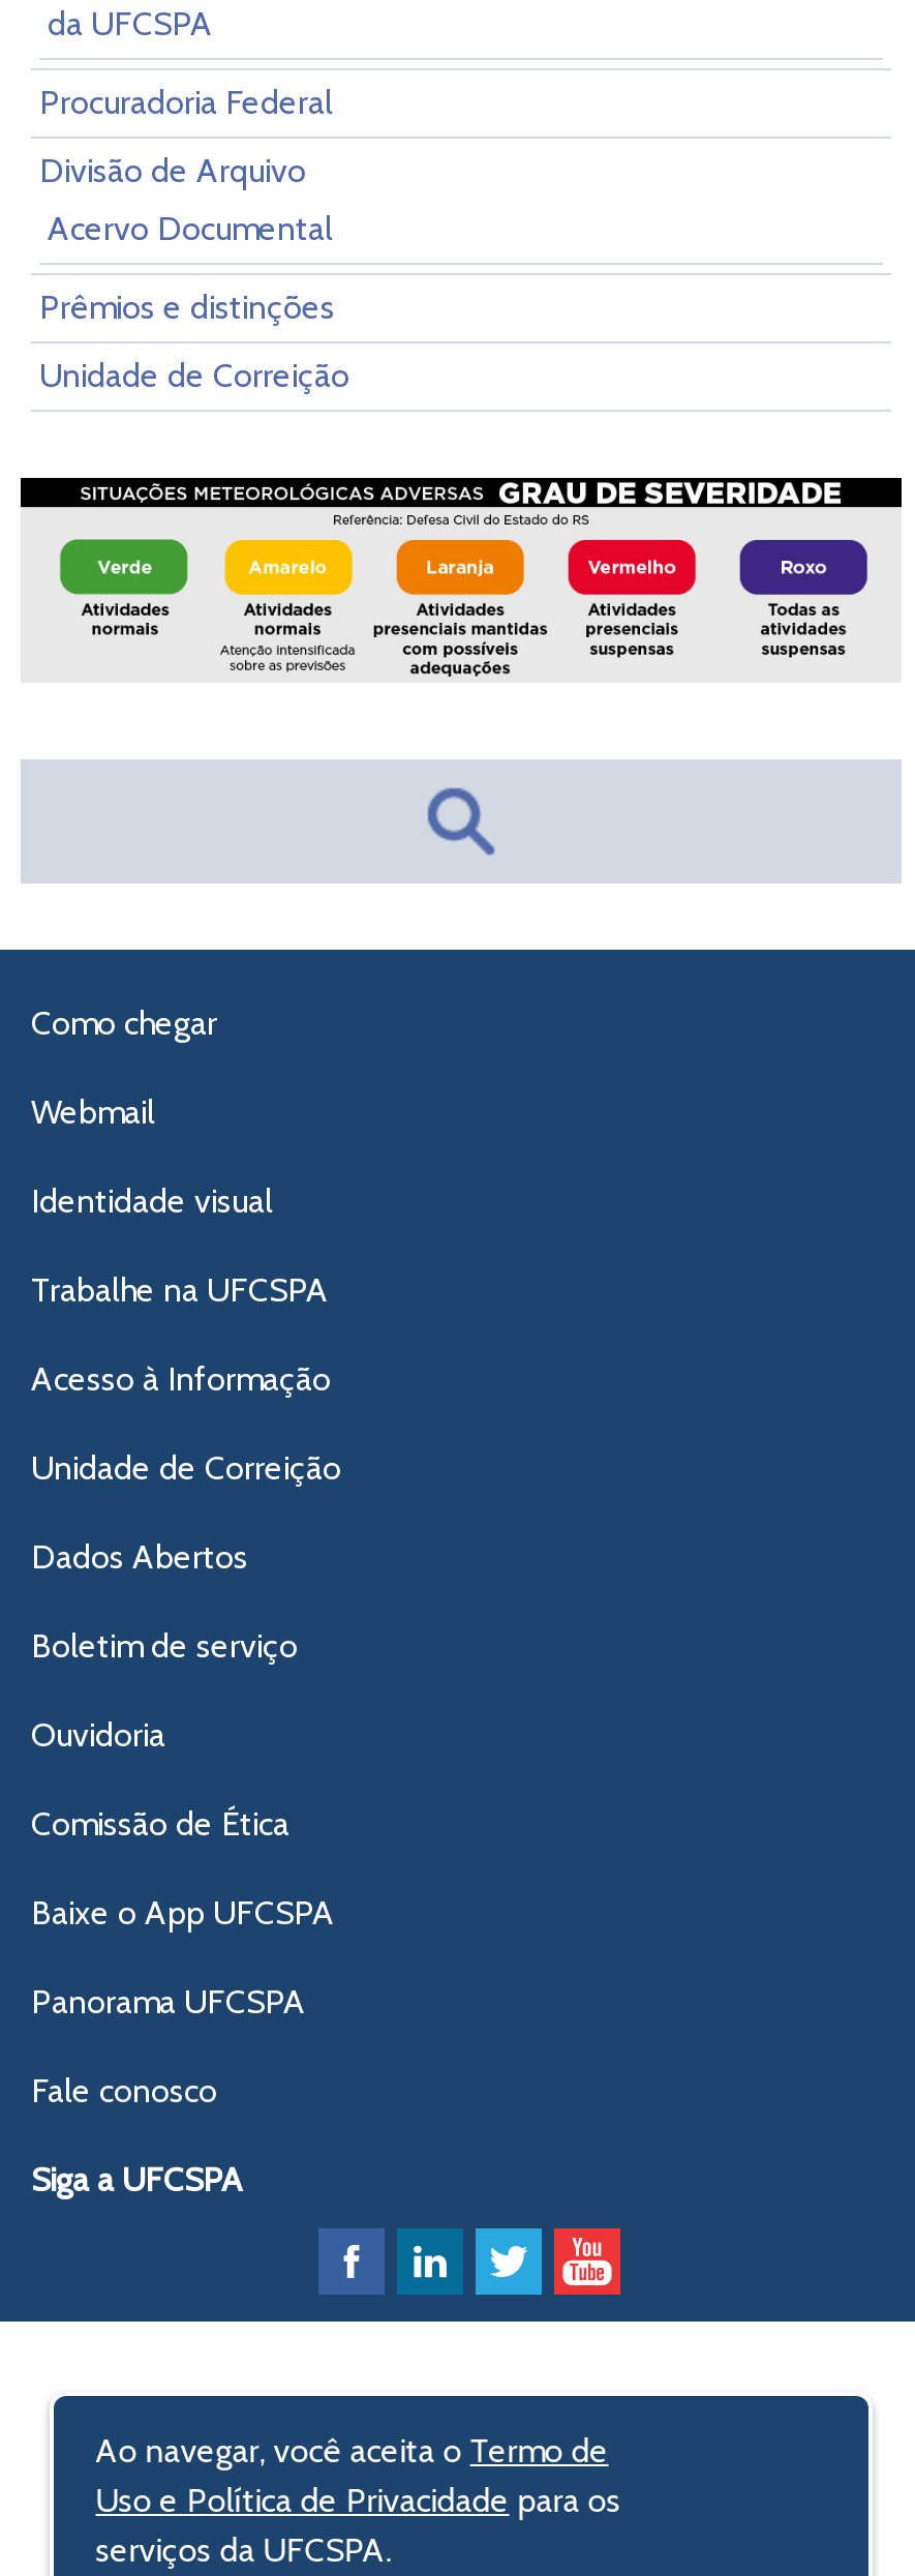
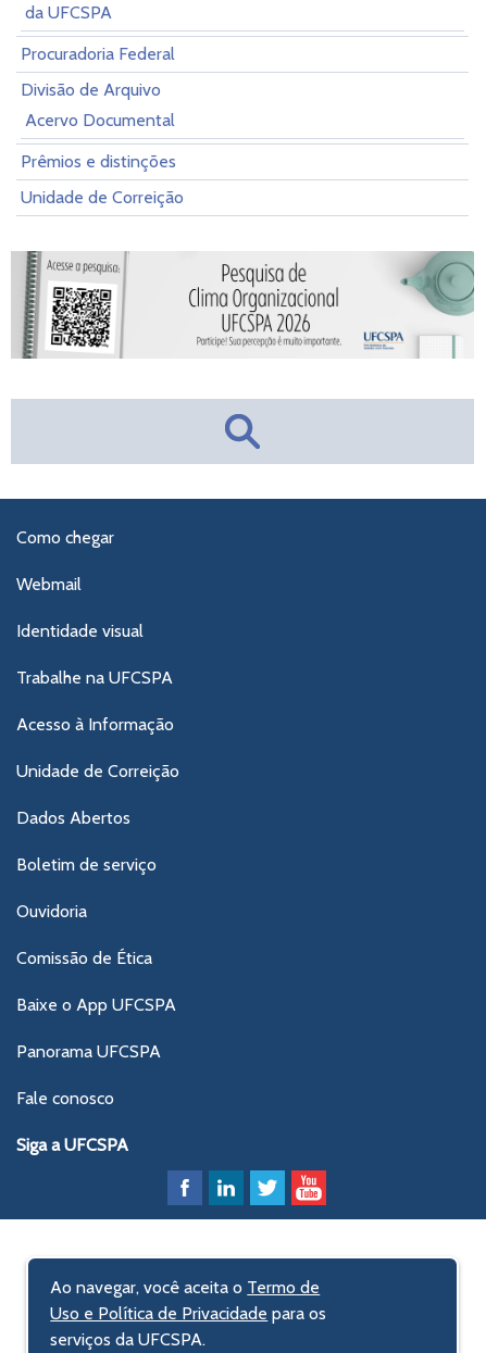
[19,476,904,683] [image] -> [11,250,475,360] [image]

